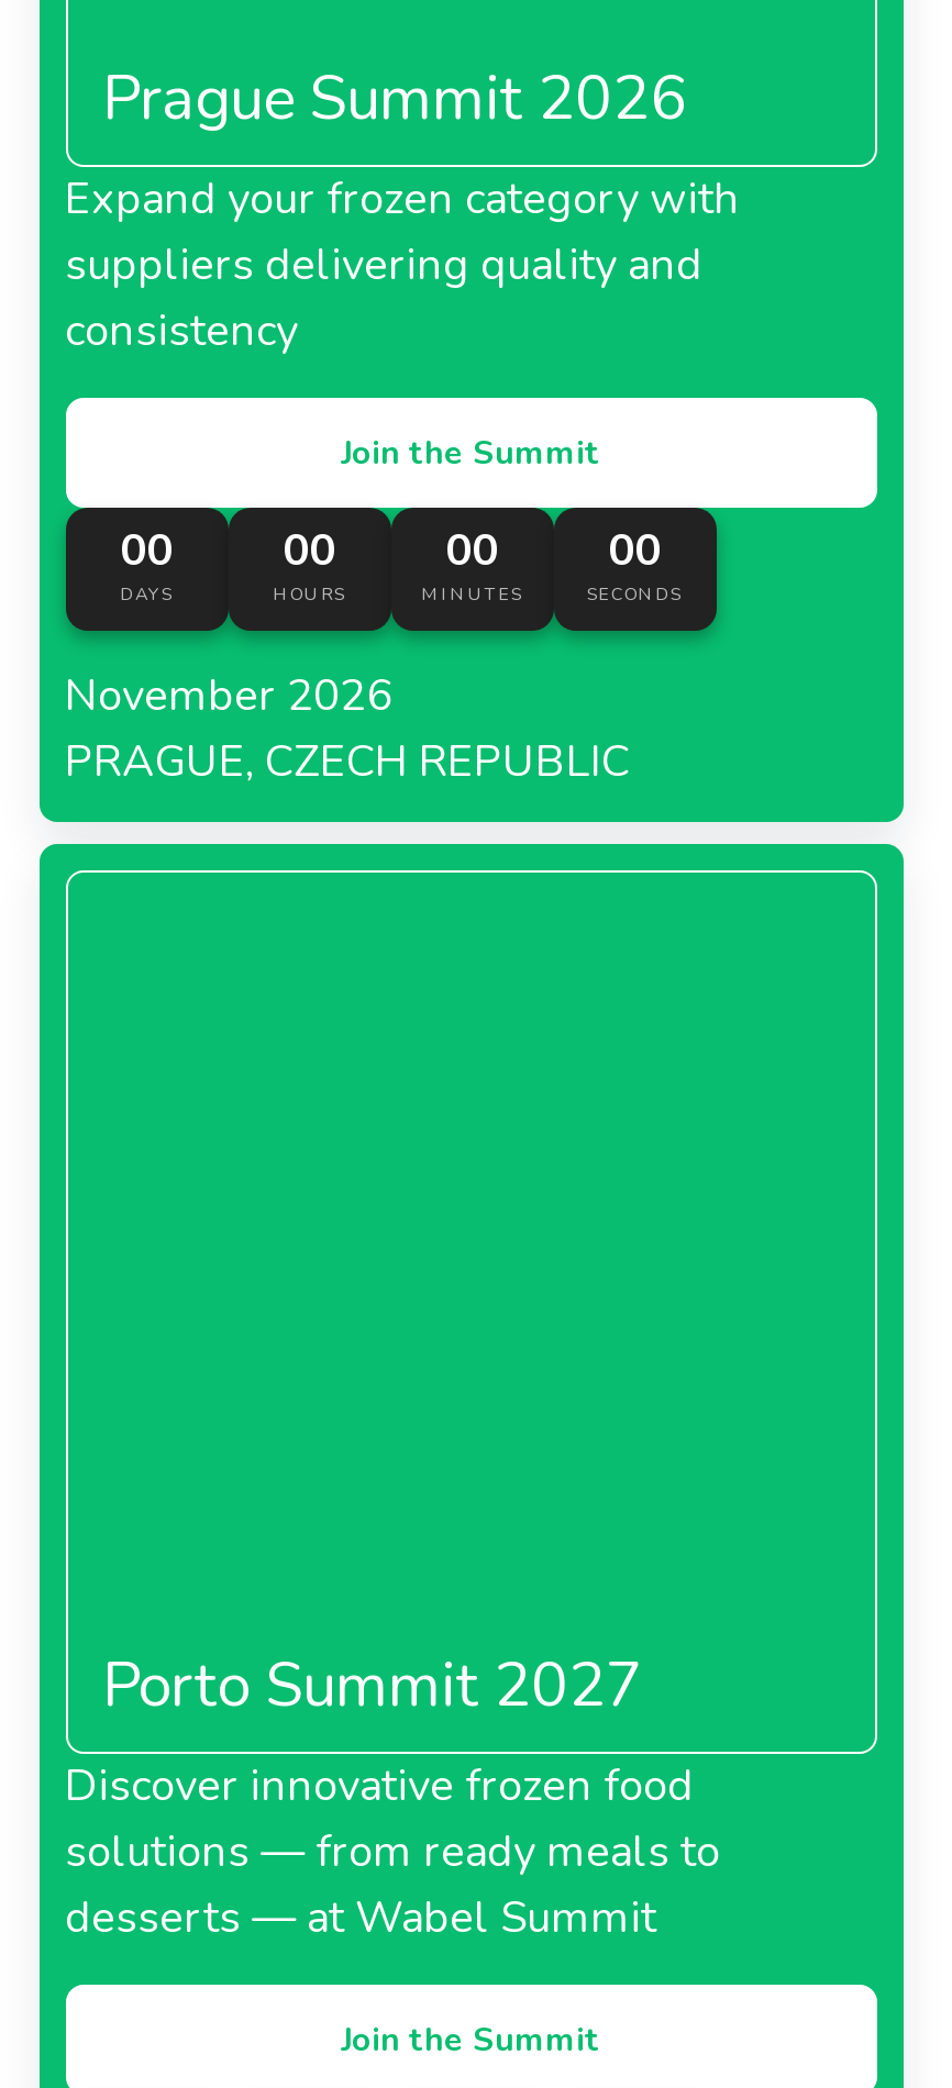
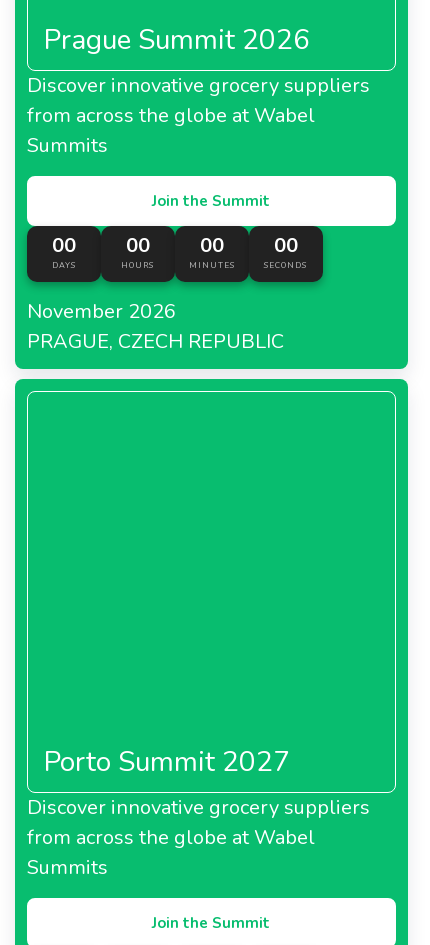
[65,168,740,360] Expand your frozen category with | suppliers delivering quality and | consistency -> [26,72,369,159] Discover innovative grocery suppliers | from across the globe at Wabel | Summits
[65,1755,720,1946] Discover innovative frozen food | solutions — from ready meals to | desserts — at Wabel Summit -> [26,794,369,881] Discover innovative grocery suppliers | from across the globe at Wabel | Summits

